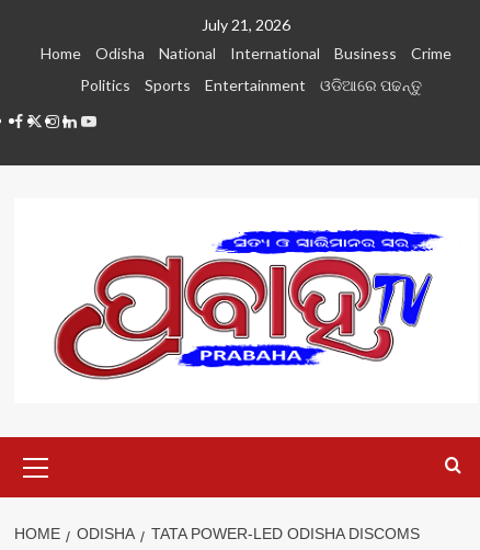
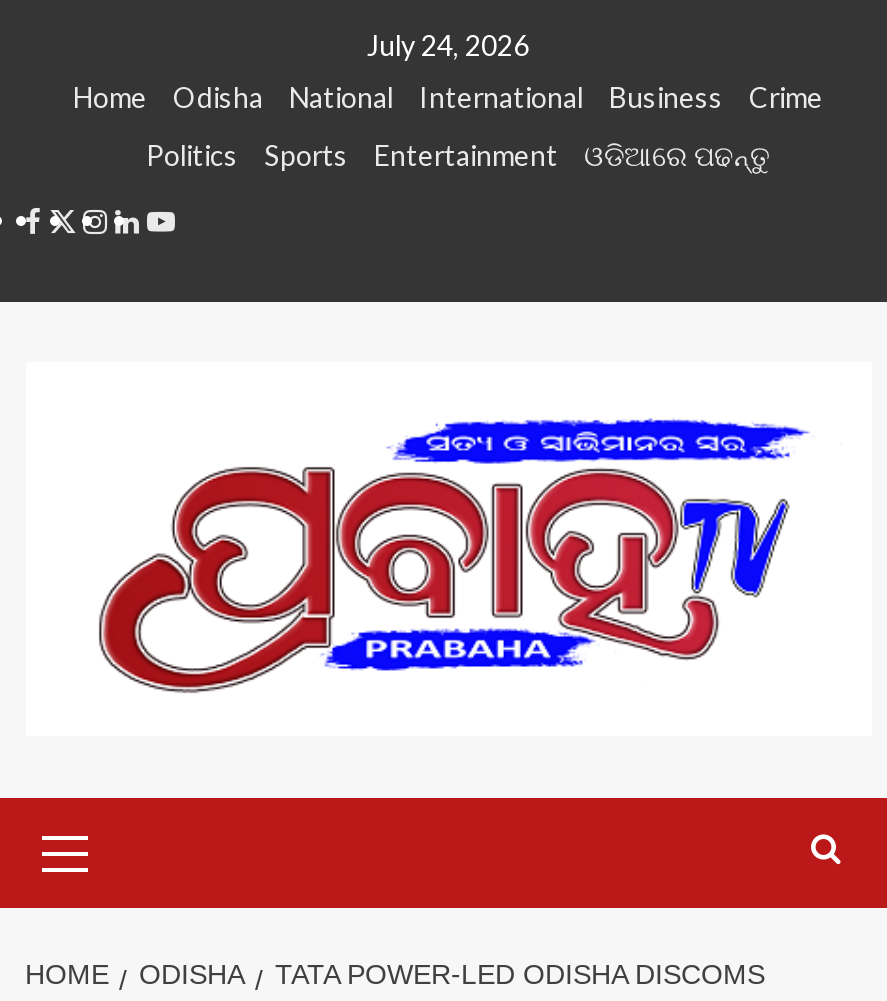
[201,15,290,34] July 21, 2026 -> [367,28,529,62] July 24, 2026

